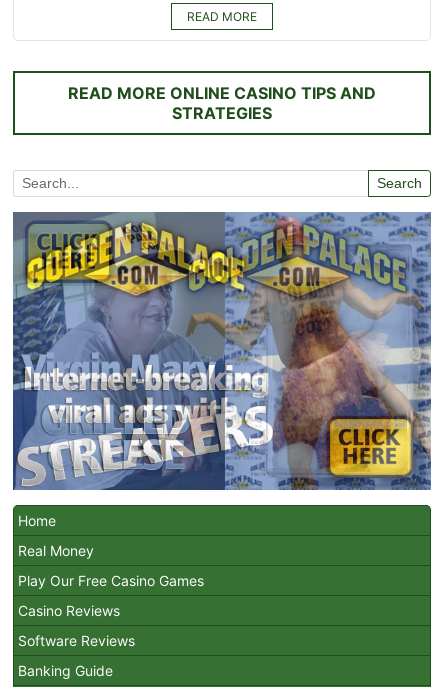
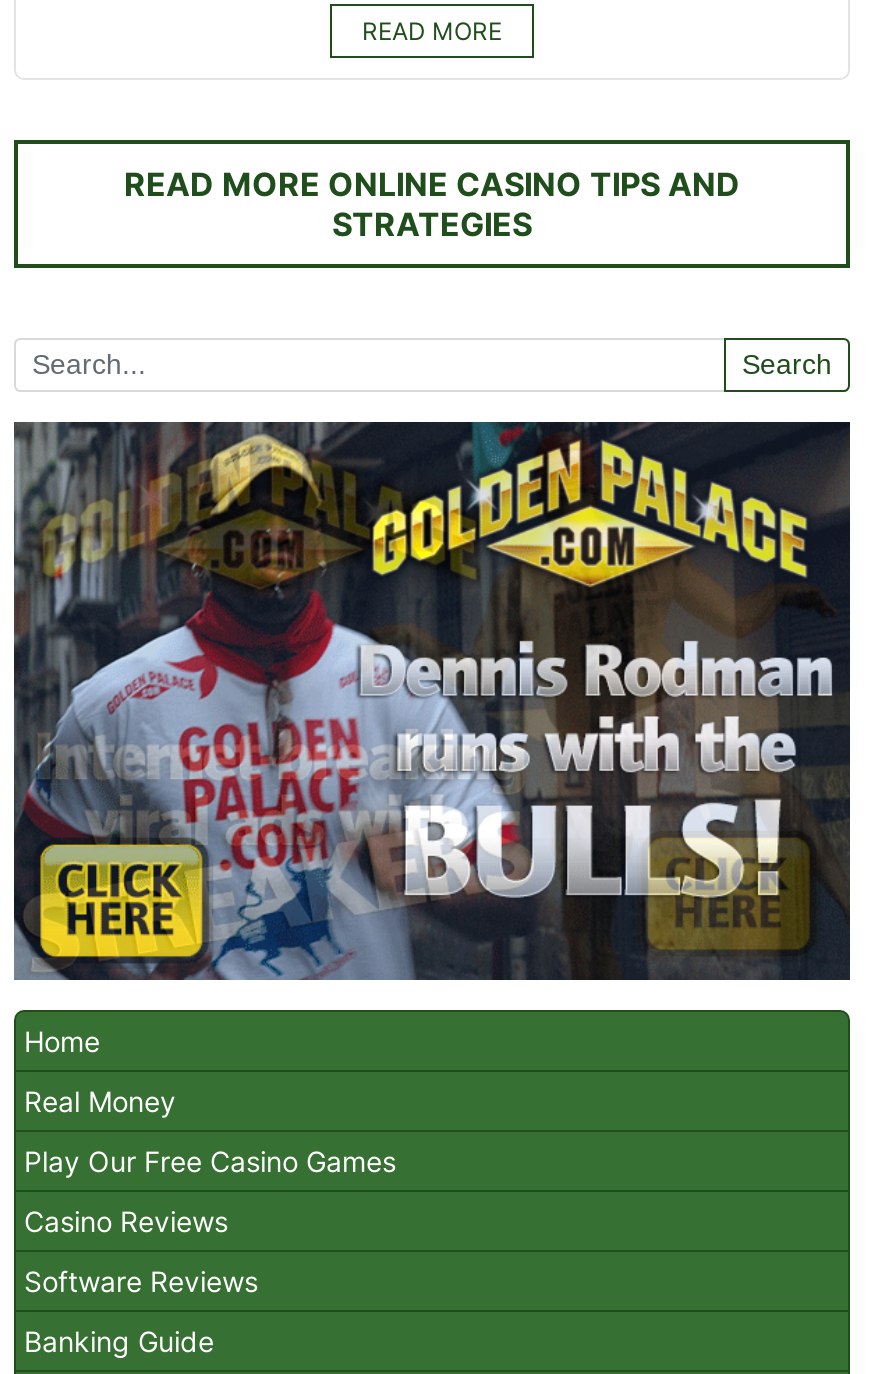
[12,211,432,491] [image] -> [12,420,852,982] [image]

